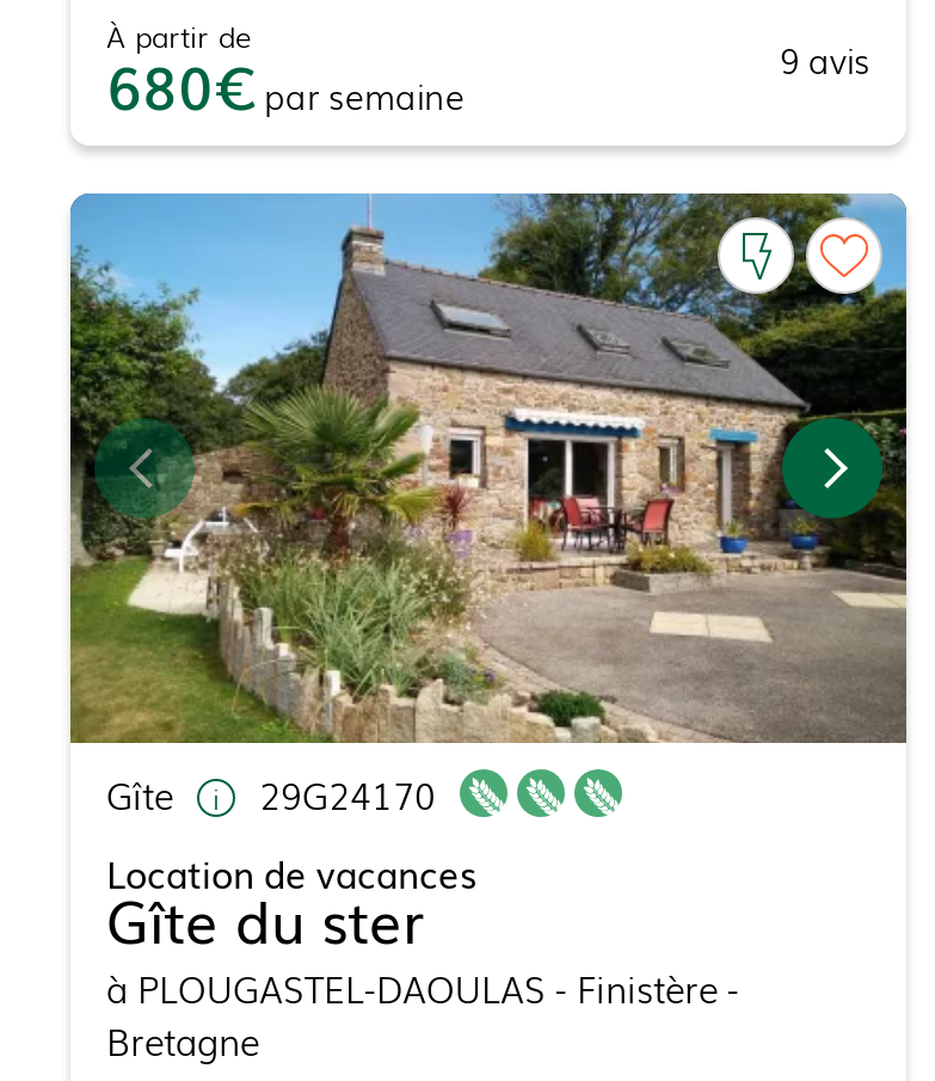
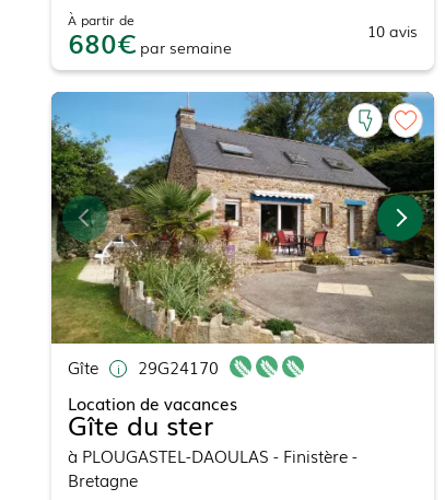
[780,37,871,85] 9 avis -> [367,20,418,41] 10 avis

